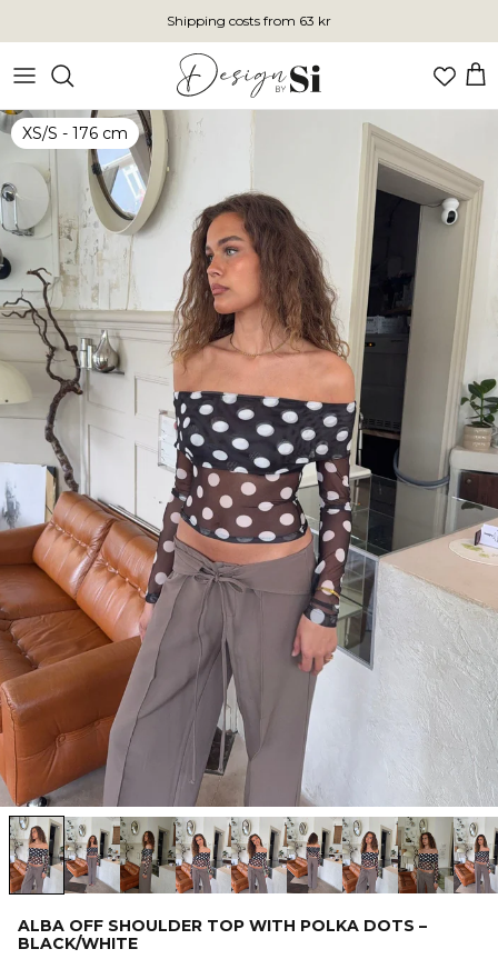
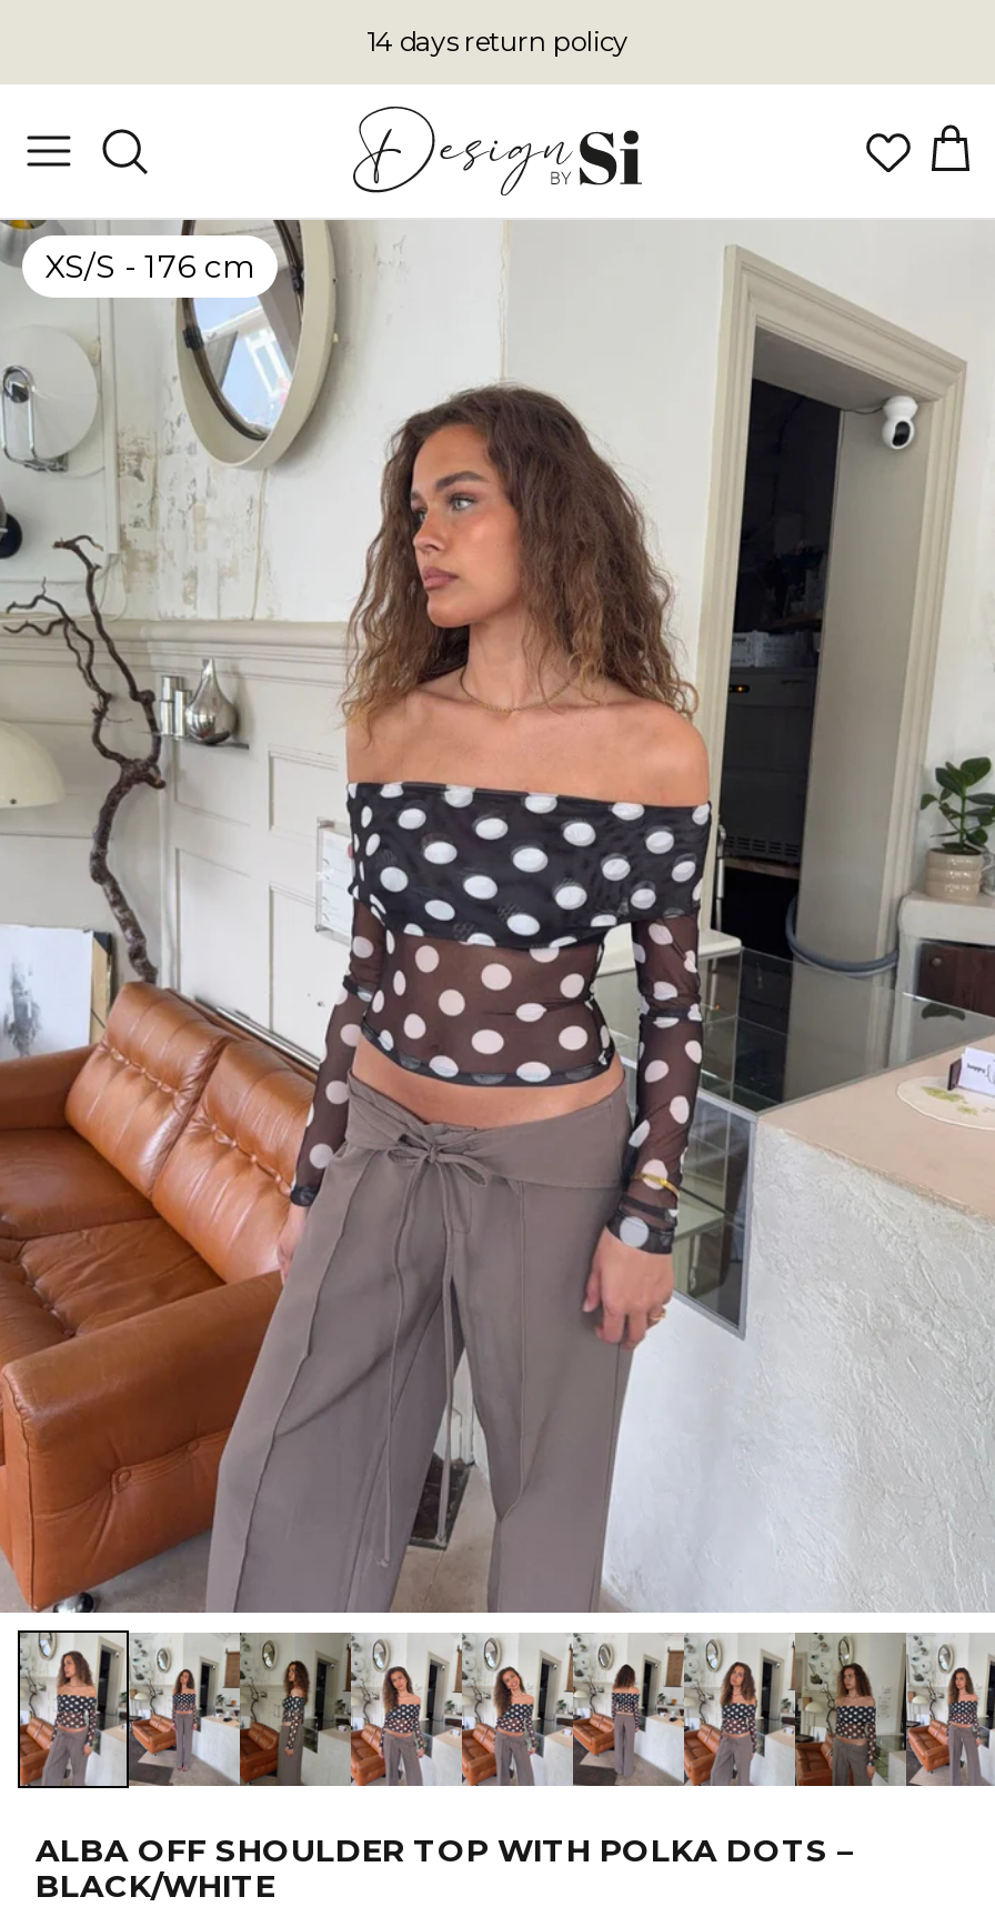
[167,13,331,29] Shipping costs from 63 kr -> [366,26,629,59] 14 days return policy

